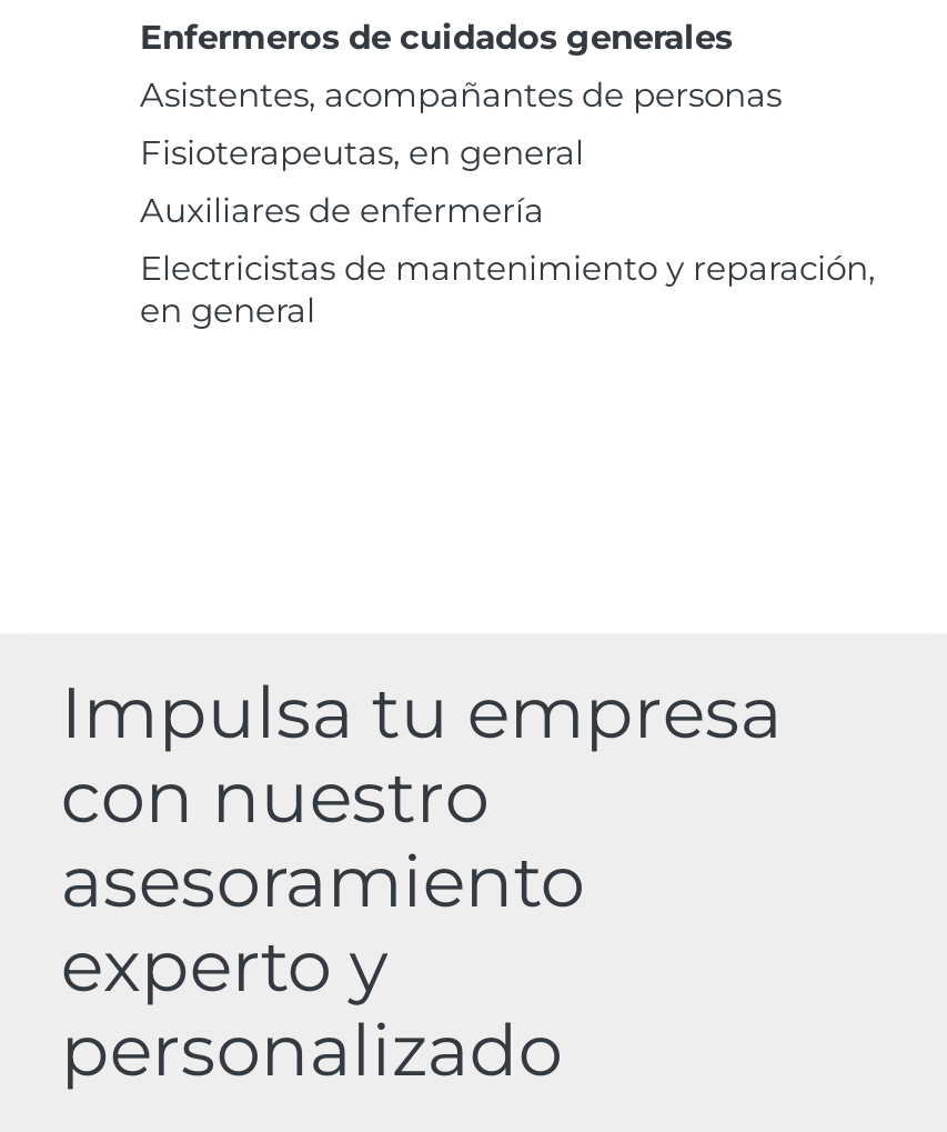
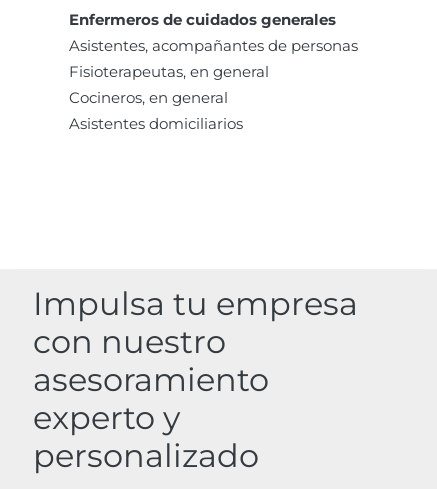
[140,189,875,331] Auxiliares de enfermería | Electricistas de mantenimiento y reparación, | en general -> [69,88,243,133] Cocineros, en general | Asistentes domiciliarios

